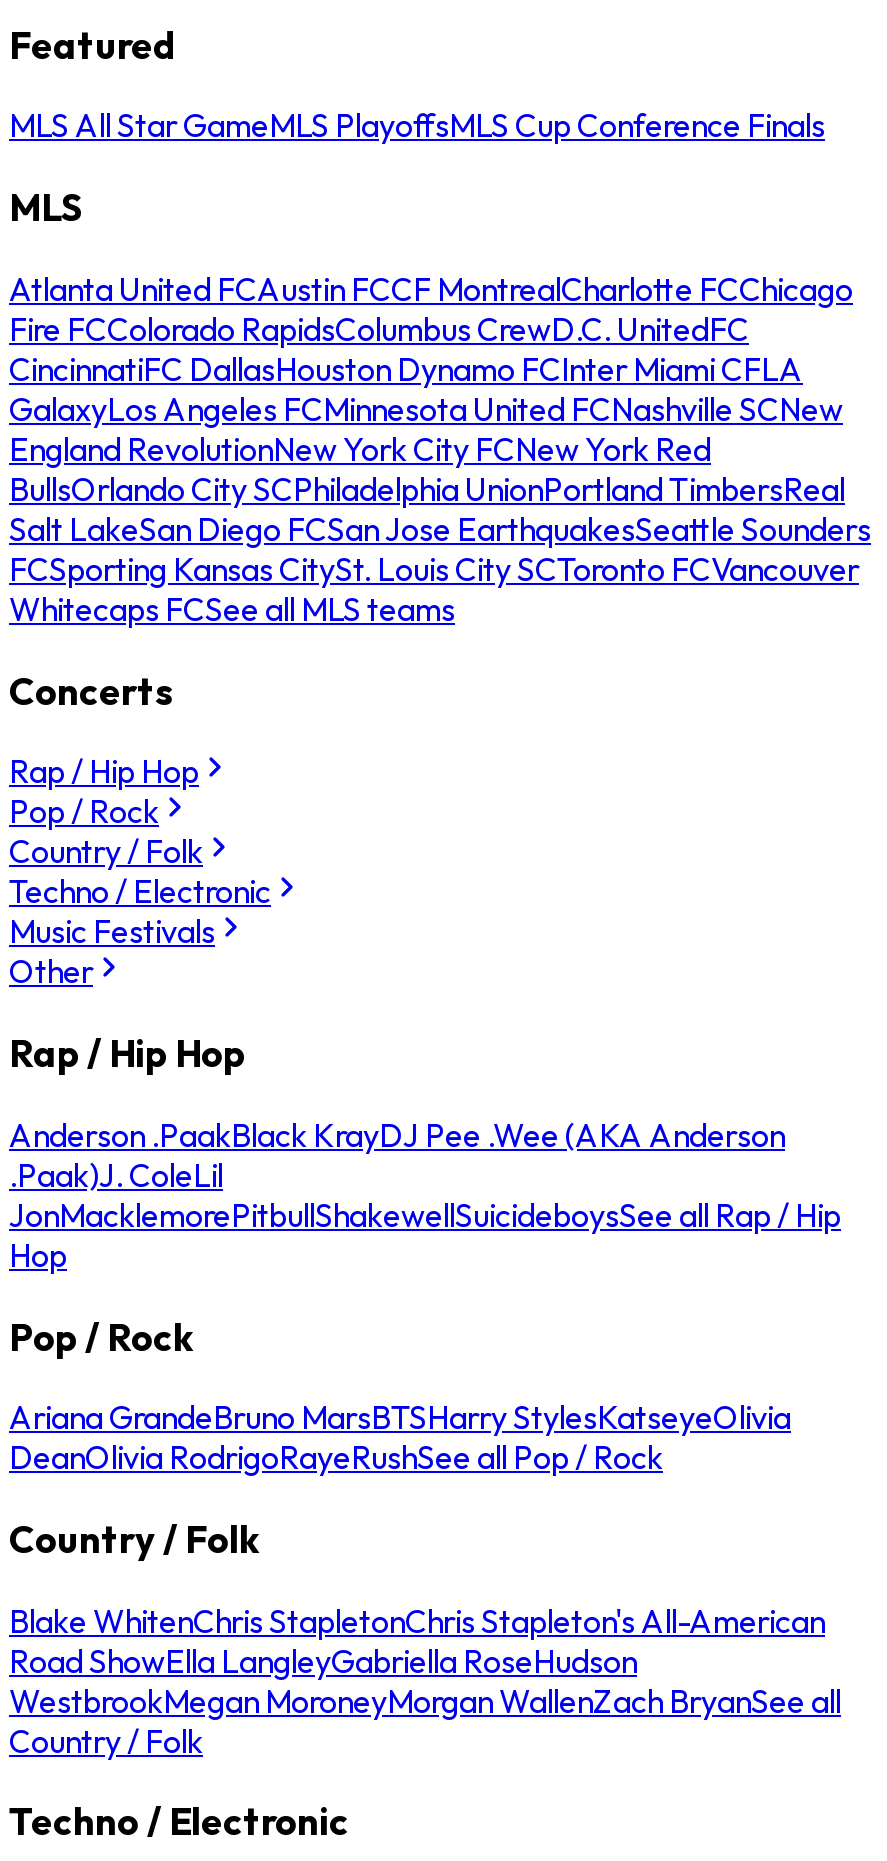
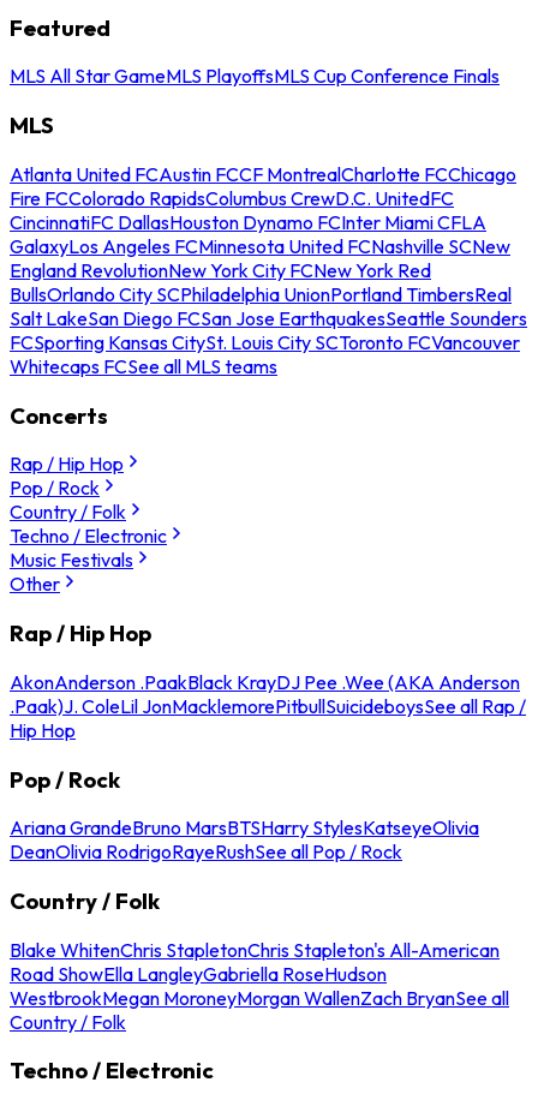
[9,1115,841,1275] Anderson .PaakBlack KrayDJ Pee .Wee (AKA Anderson | .Paak)J. ColeLil | JonMacklemorePitbullShakewellSuicideboysSee all Rap / Hip | Hop -> [10,670,526,742] AkonAnderson .PaakBlack KrayDJ Pee .Wee (AKA Anderson | .Paak)J. ColeLil JonMacklemorePitbullSuicideboysSee all Rap / | Hip Hop

